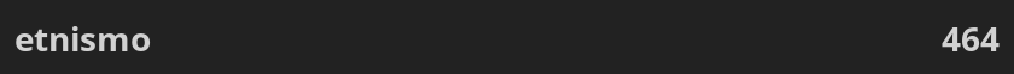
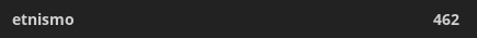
[942,16,1000,61] 464 -> [433,9,459,30] 462

